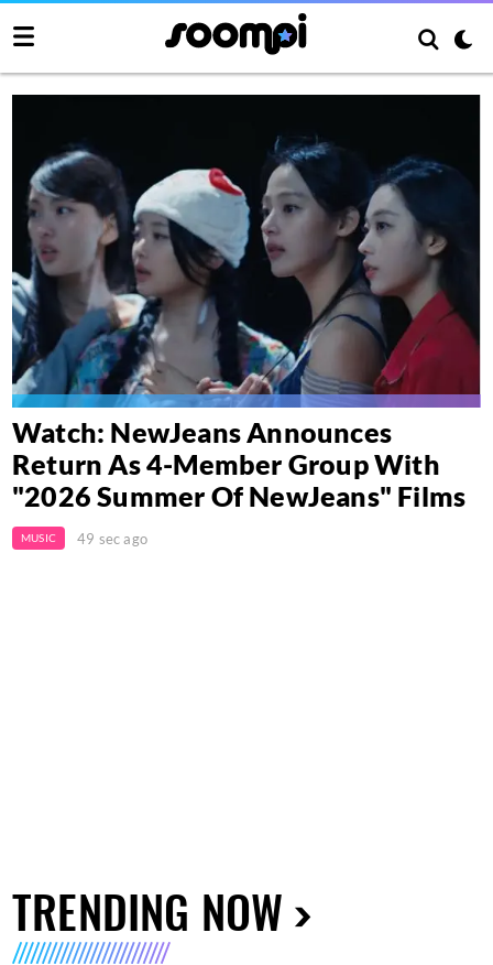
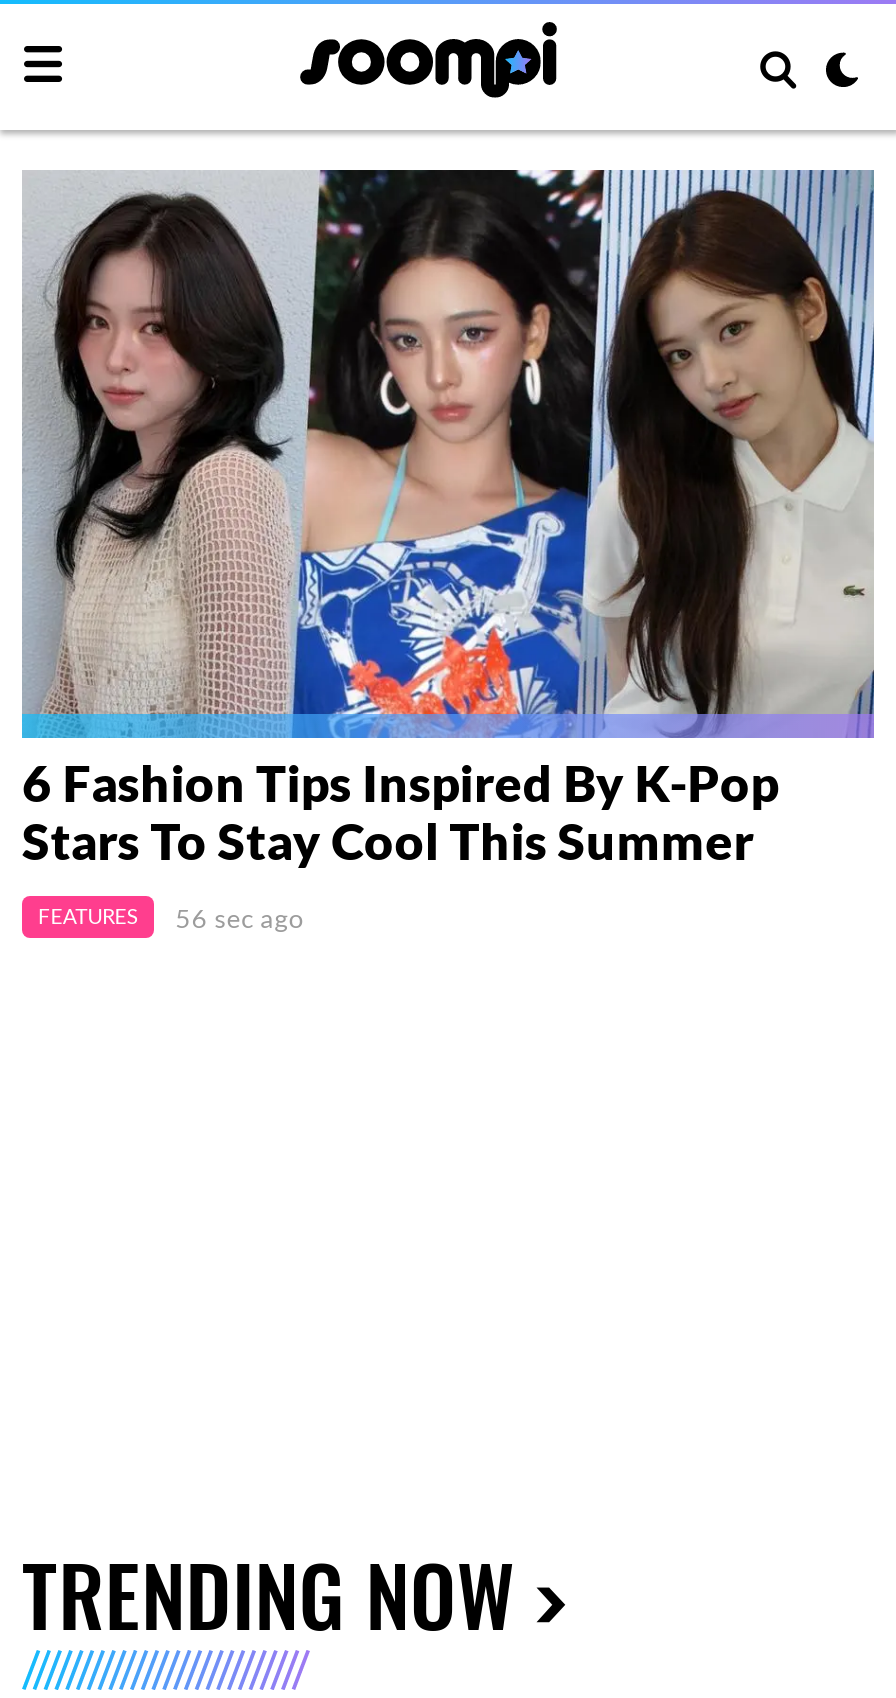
[11,94,481,512] [image] | Watch: NewJeans Announces | Return As 4-Member Group With | "2026 Summer Of NewJeans" Films -> [22,168,876,869] [image] | 6 Fashion Tips Inspired By K-Pop | Stars To Stay Cool This Summer
[21,530,147,547] MUSIC | 49 sec ago -> [38,901,303,933] FEATURES | 56 sec ago

